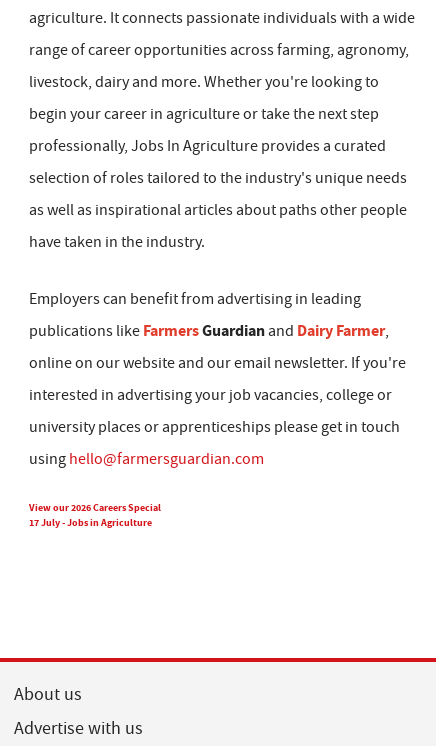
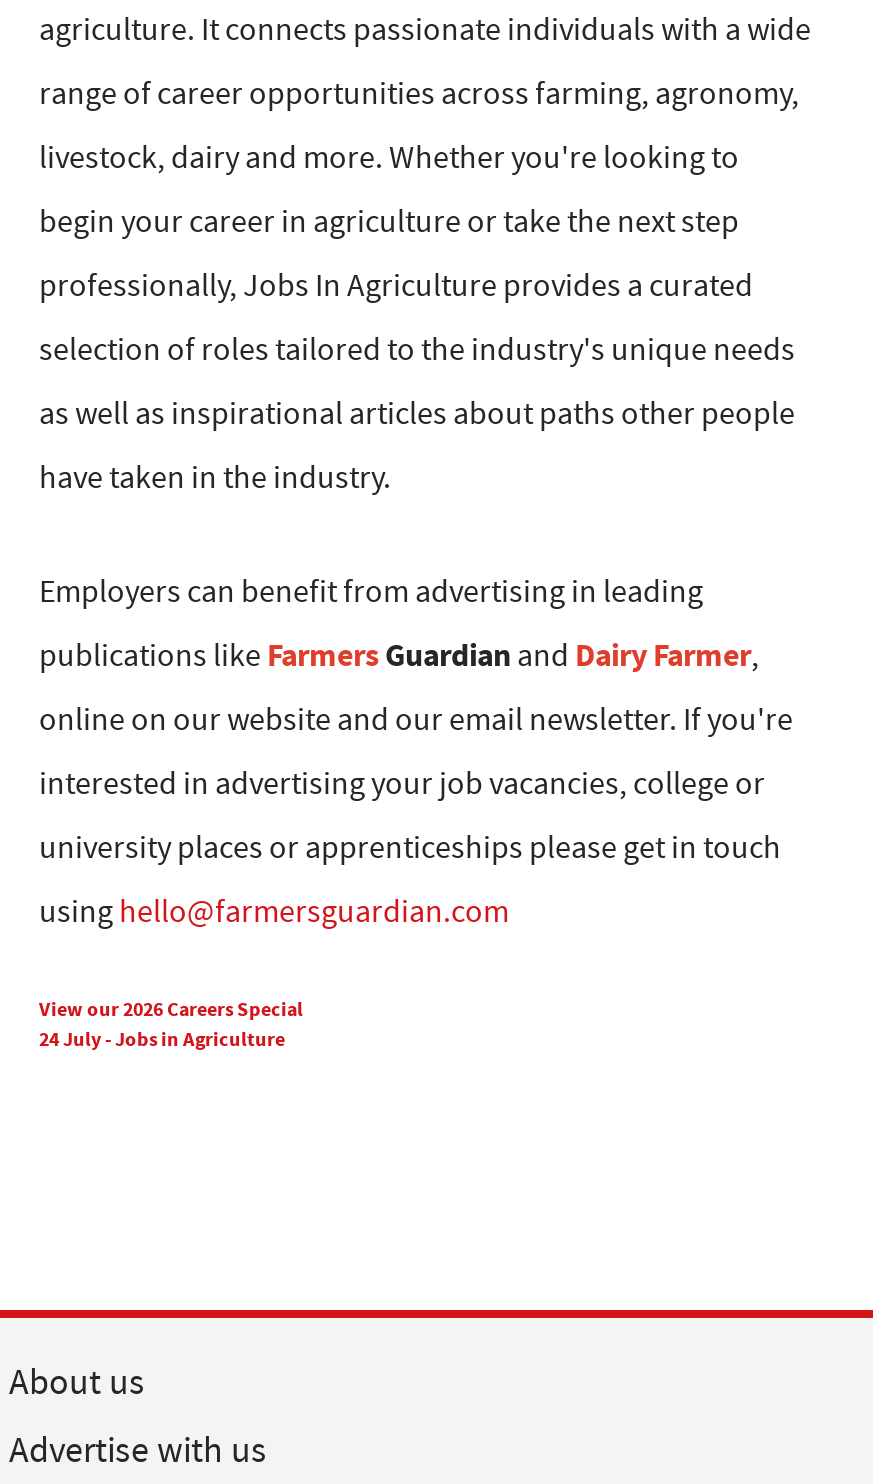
[29,516,152,529] 17 July - Jobs in Agriculture -> [39,1026,285,1052] 24 July - Jobs in Agriculture

